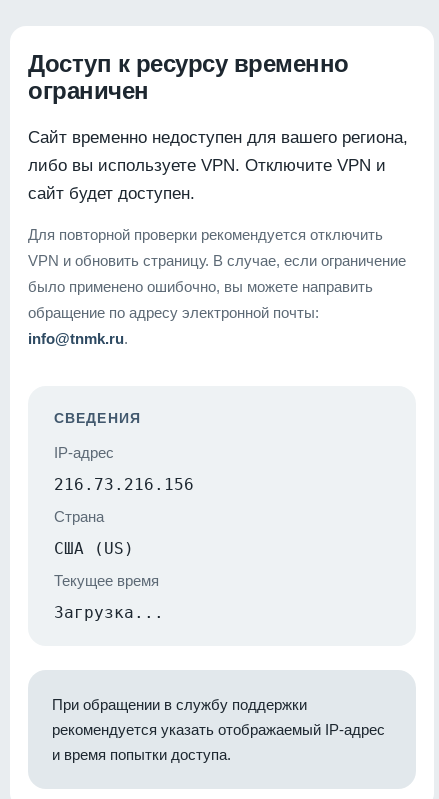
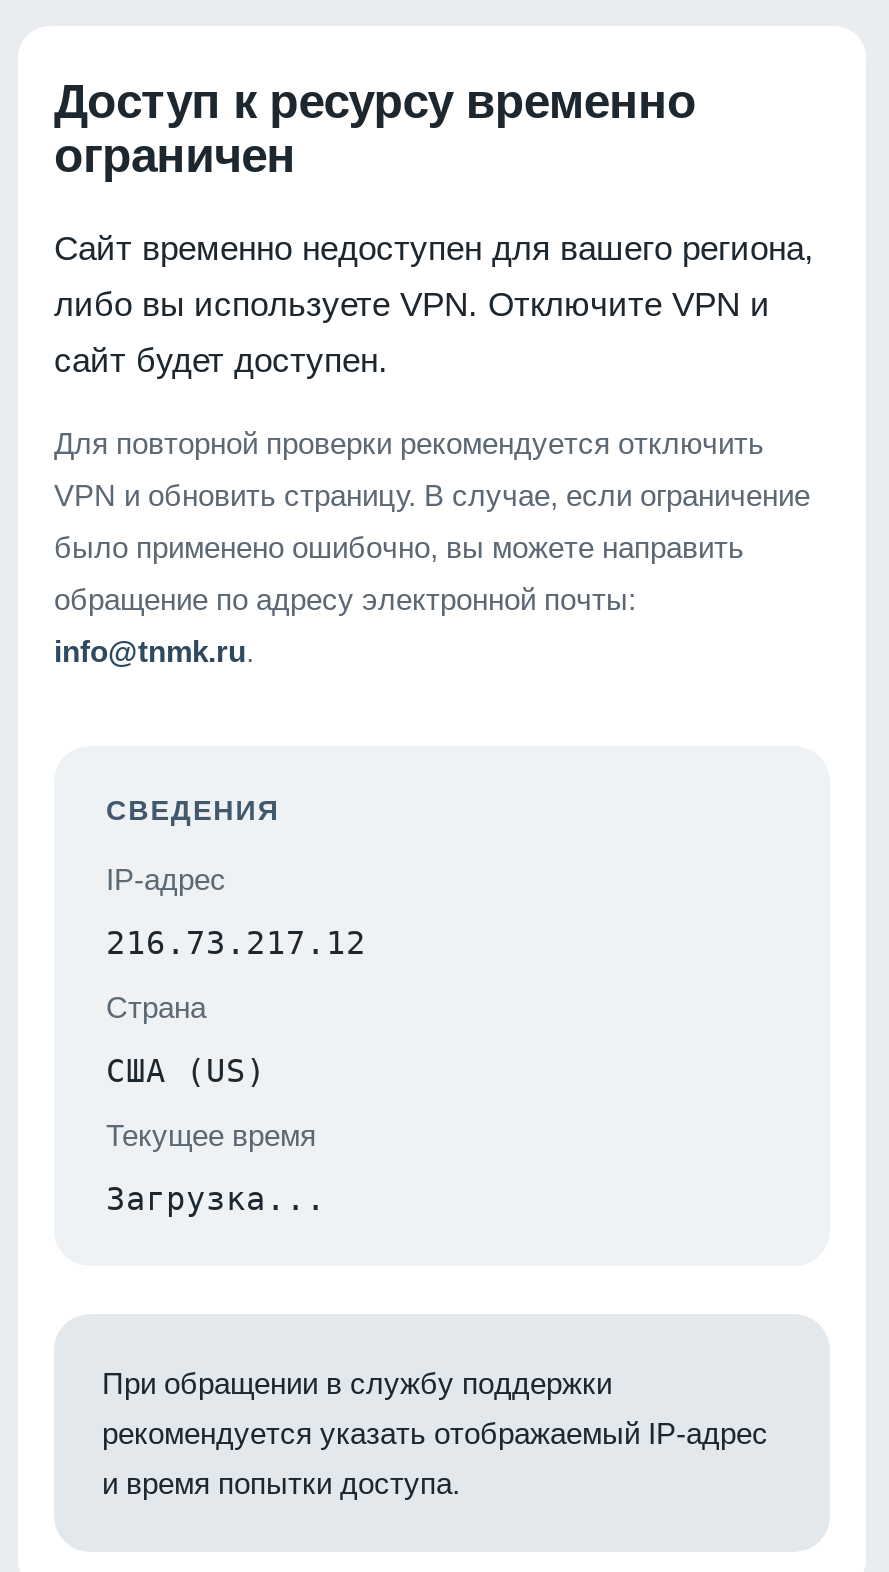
[54,474,194,493] 216.73.216.156 -> [106,923,366,961] 216.73.217.12

